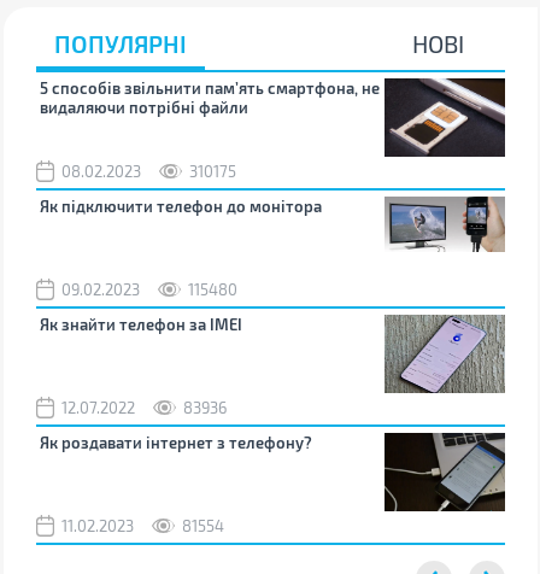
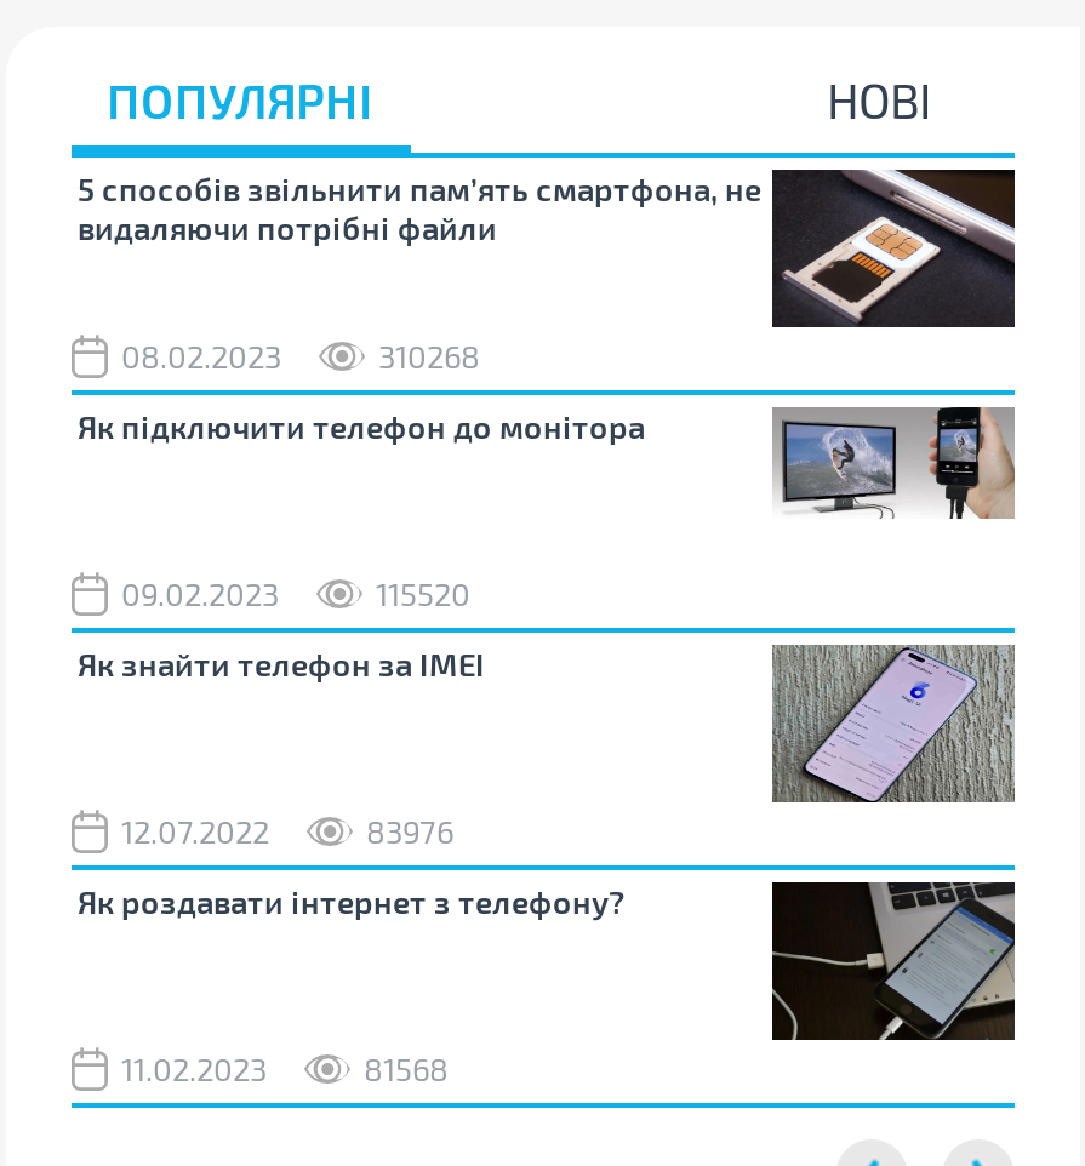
[189,162,236,181] 310175 -> [378,337,480,376] 310268
[187,280,237,299] 115480 -> [376,575,470,614] 115520
[183,398,226,417] 83936 -> [366,812,453,851] 83976
[181,516,224,536] 81554 -> [364,1050,449,1089] 81568

